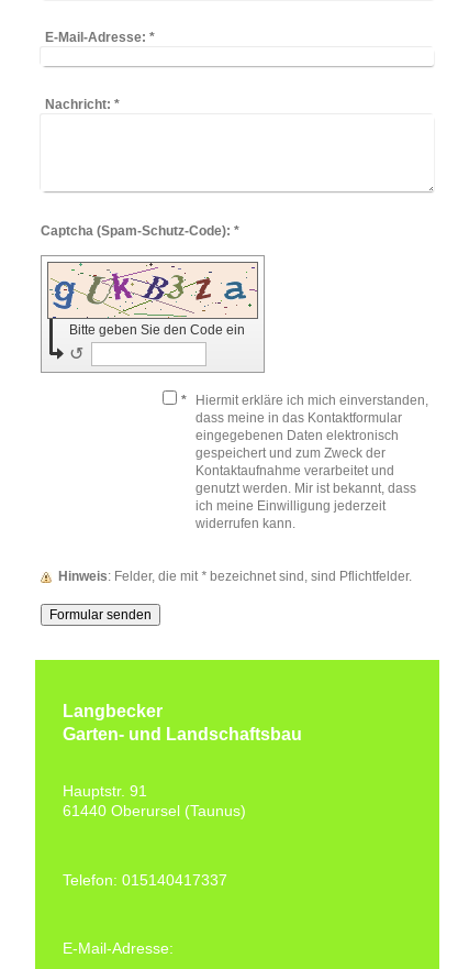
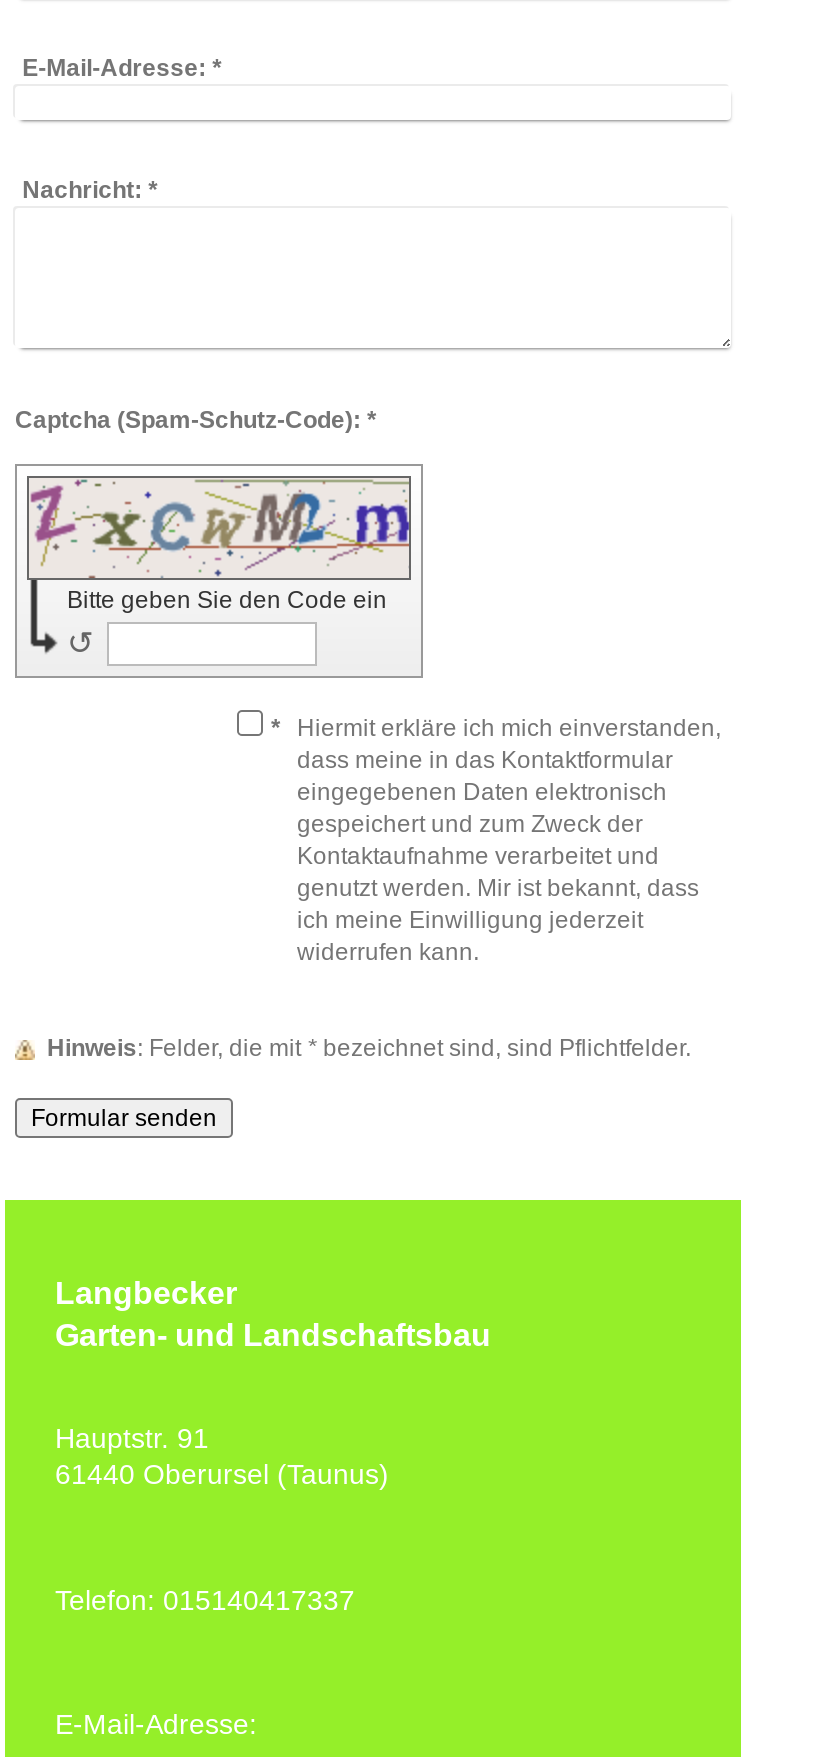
[48,263,258,319] [image] -> [29,480,411,578] [image]

